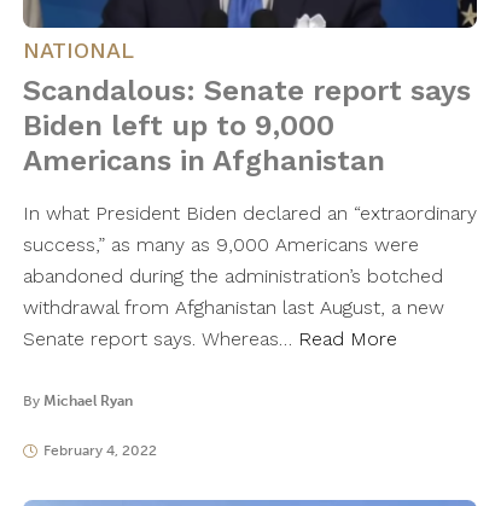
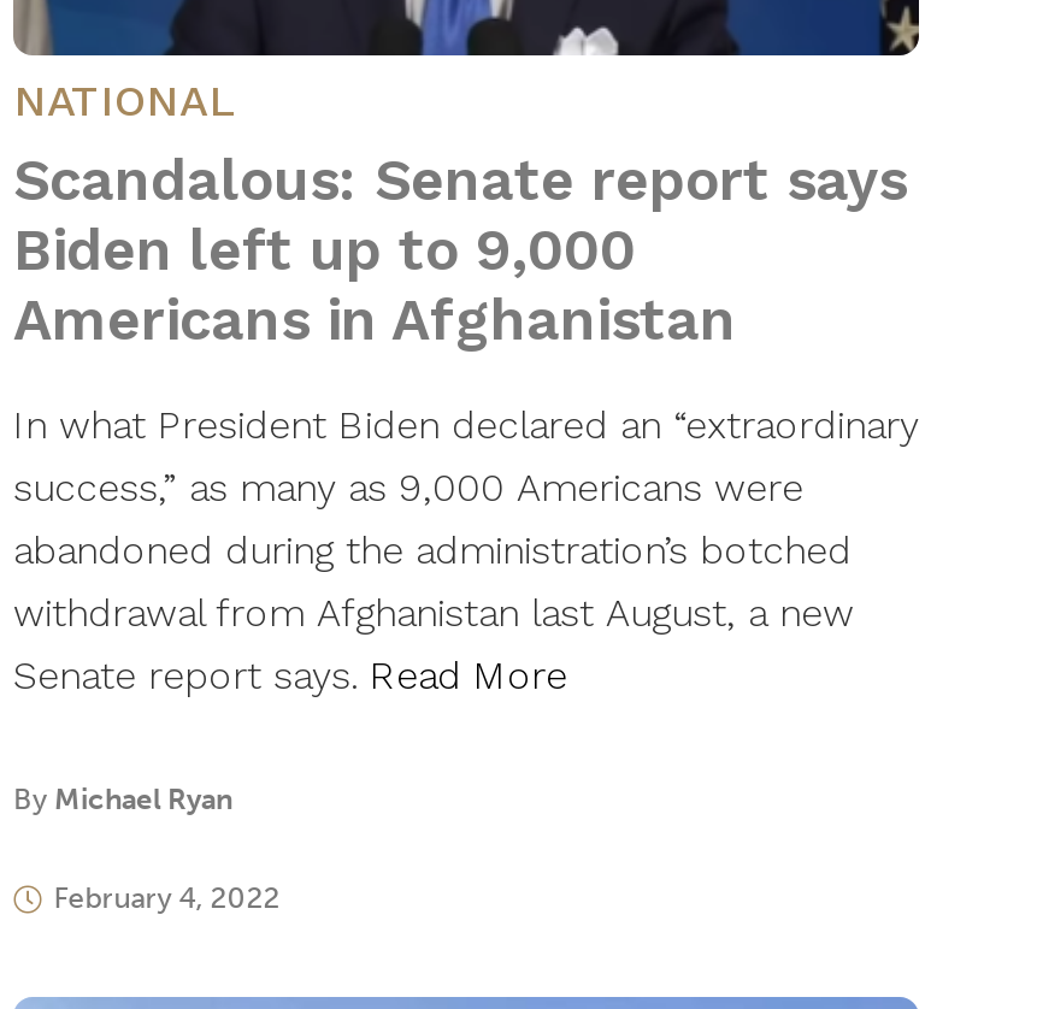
[23,328,397,350] Senate report says. Whereas… Read More -> [13,653,567,699] Senate report says. Read More

